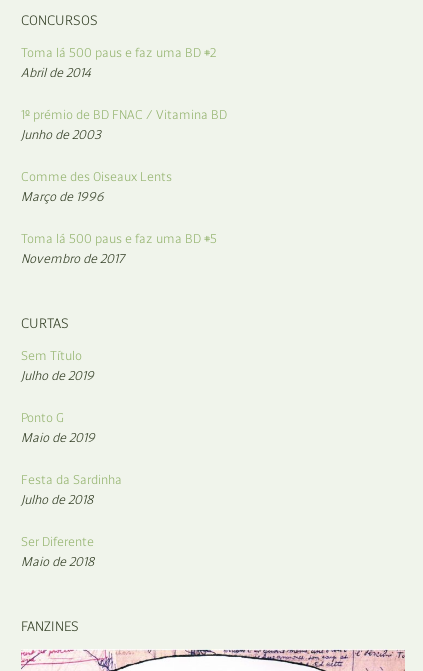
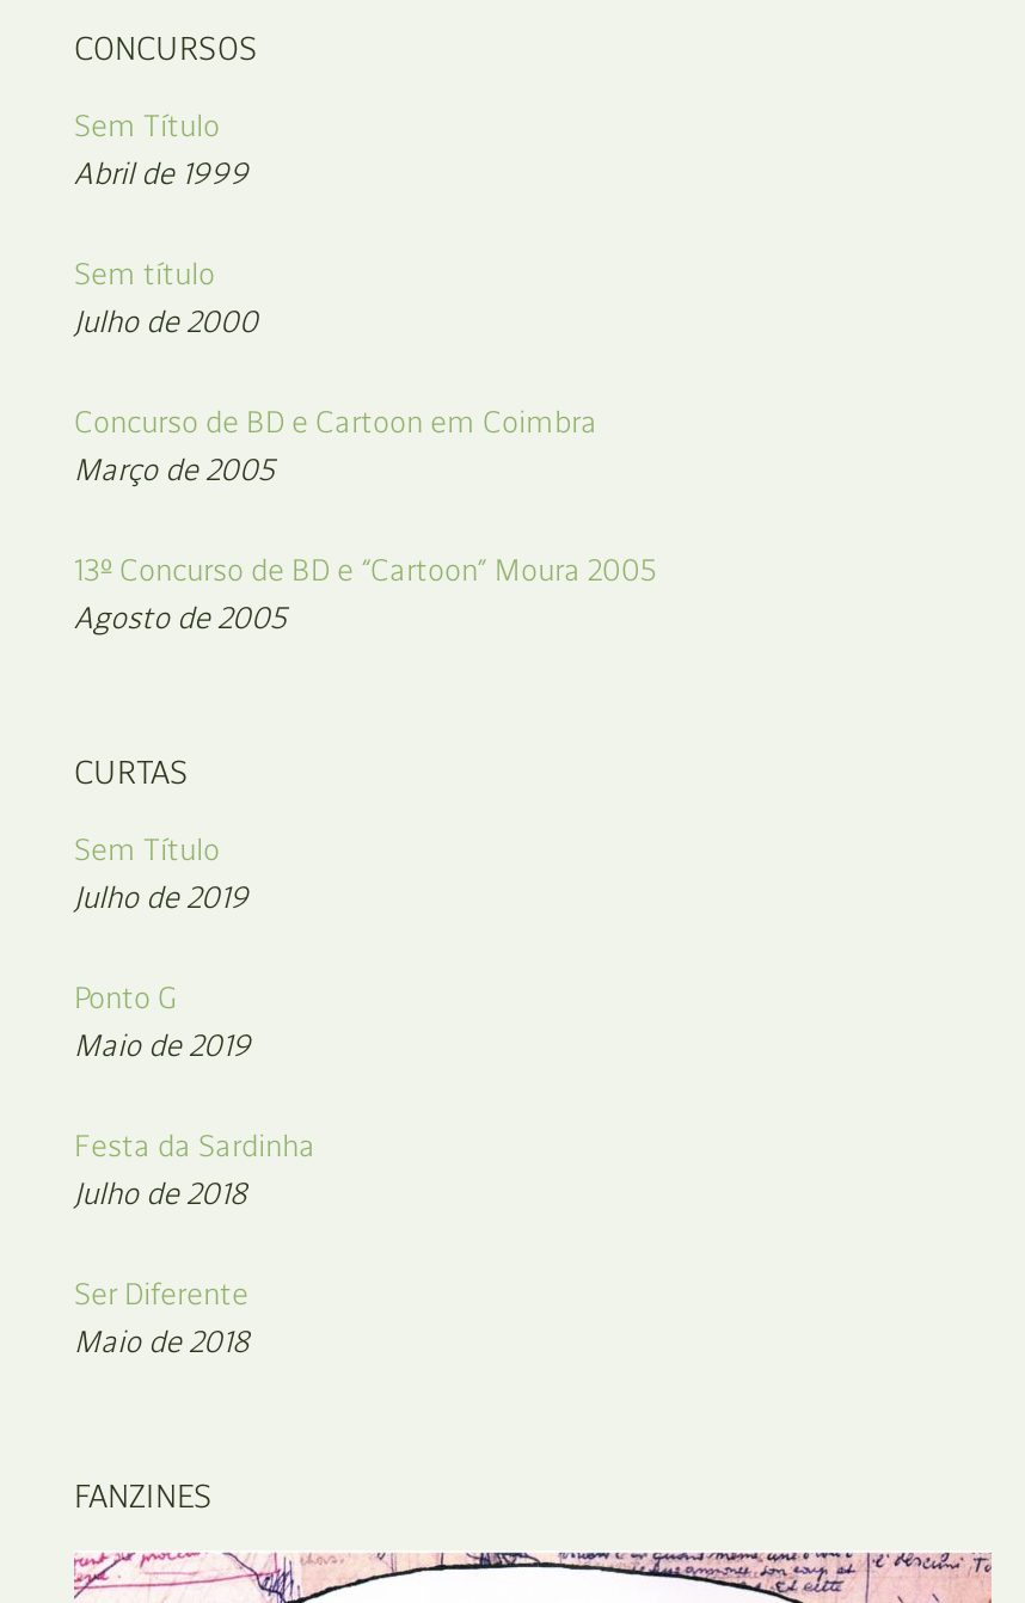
[21,45,216,80] Toma lá 500 paus e faz uma BD #2 | Abril de 2014 -> [74,108,248,192] Sem Título | Abril de 1999
[21,107,227,142] 1º prémio de BD FNAC / Vitamina BD | Junho de 2003 -> [74,257,258,340] Sem título | Julho de 2000
[21,169,172,204] Comme des Oiseaux Lents | Março de 1996 -> [74,405,597,488] Concurso de BD e Cartoon em Coimbra | Março de 2005
[21,231,217,266] Toma lá 500 paus e faz uma BD #5 | Novembro de 2017 -> [74,553,657,636] 13º Concurso de BD e “Cartoon” Moura 2005 | Agosto de 2005

